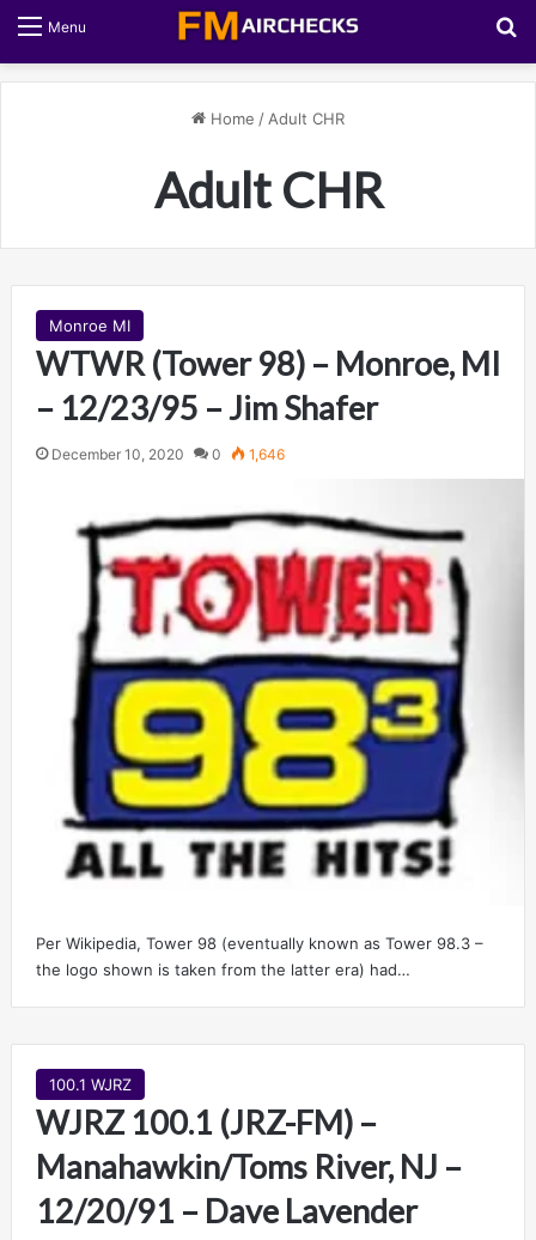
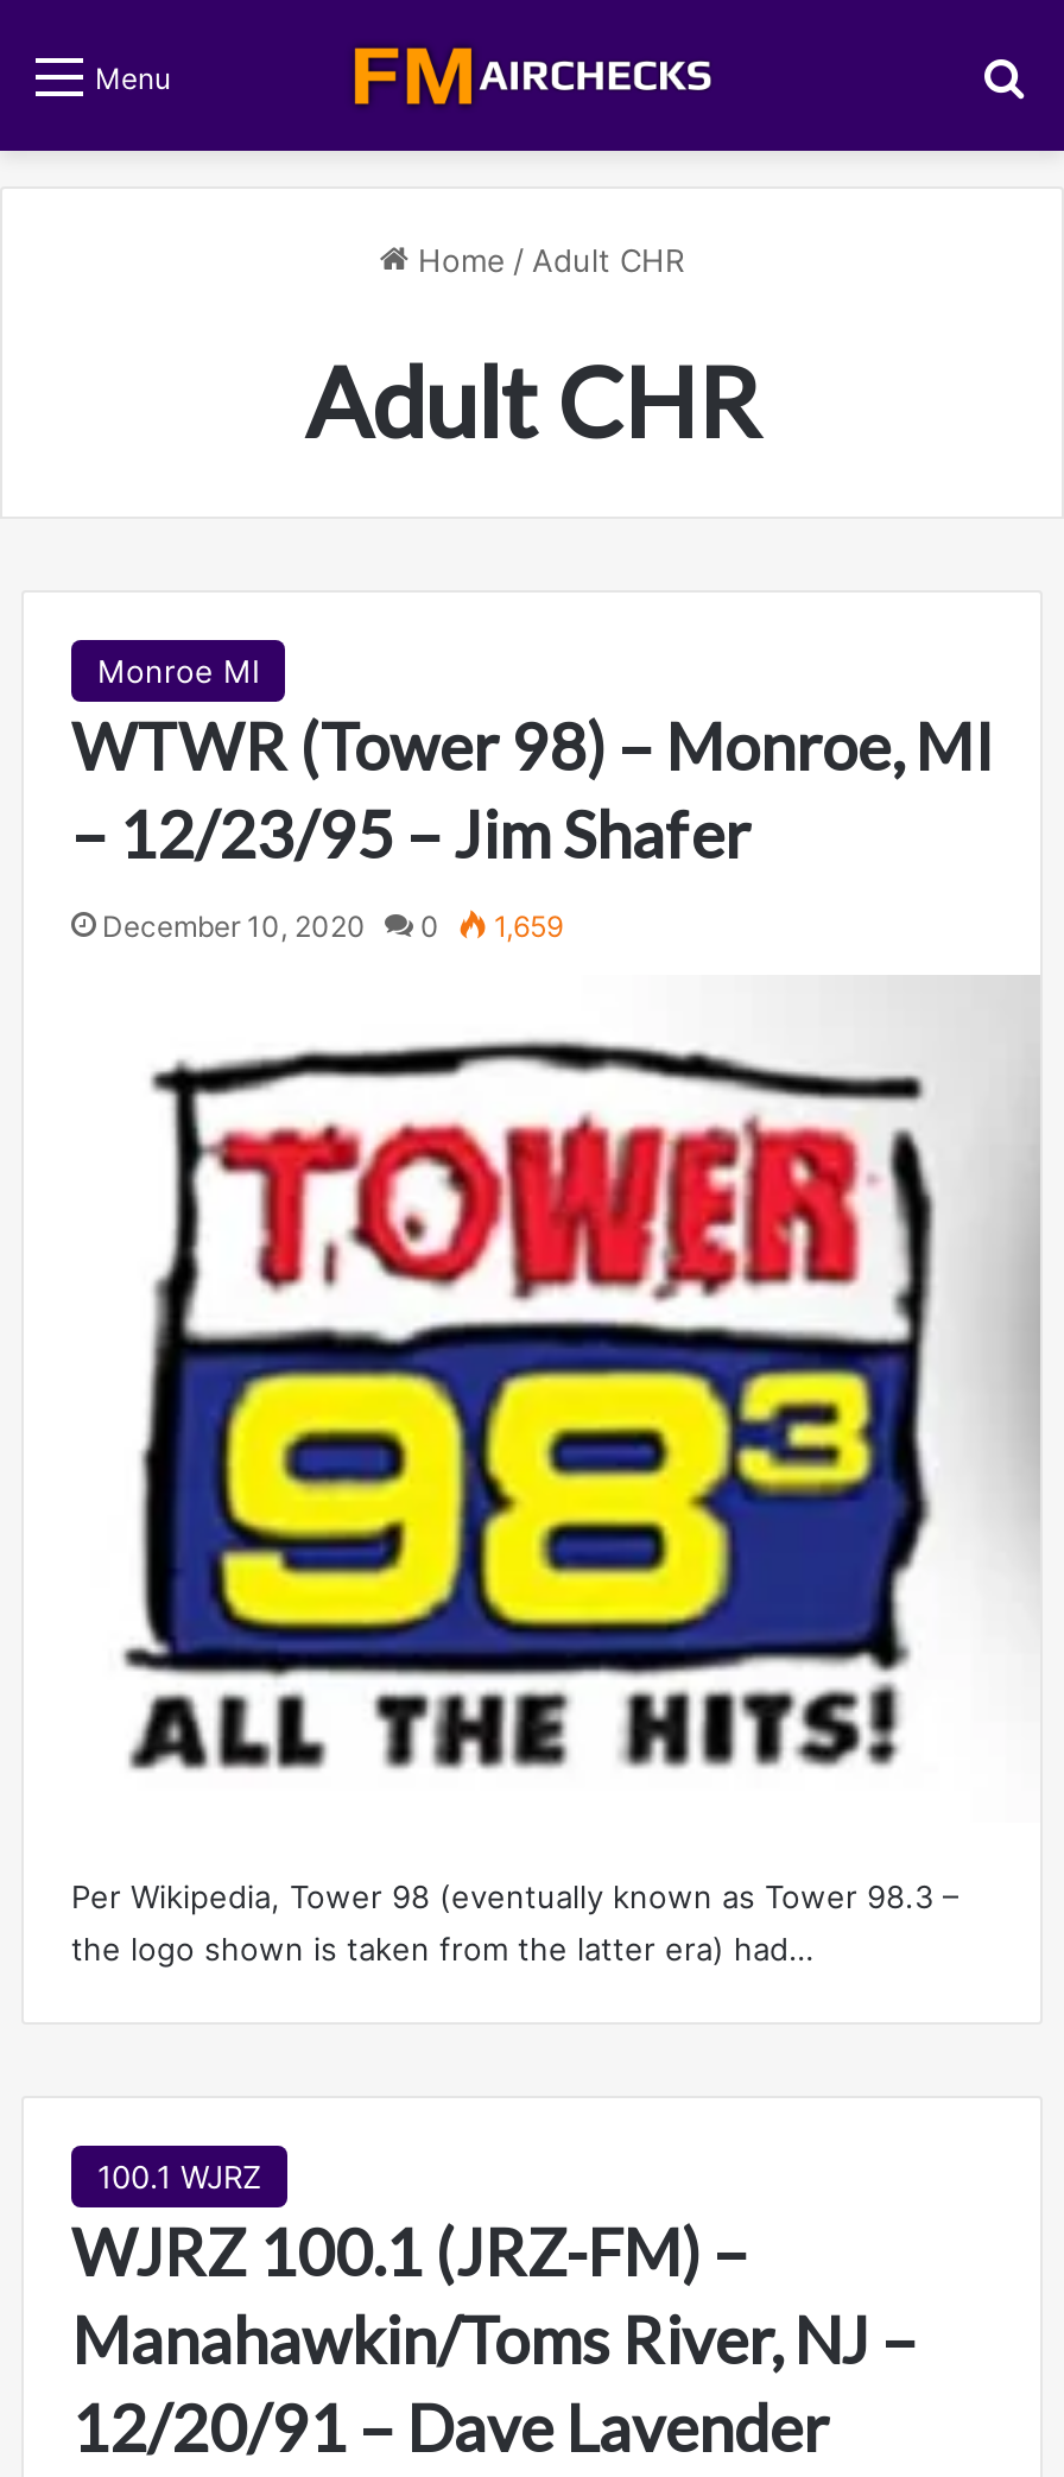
[51,445,285,463] December 10, 2020 0 1,646 -> [102,908,563,944] December 10, 2020 0 1,659

